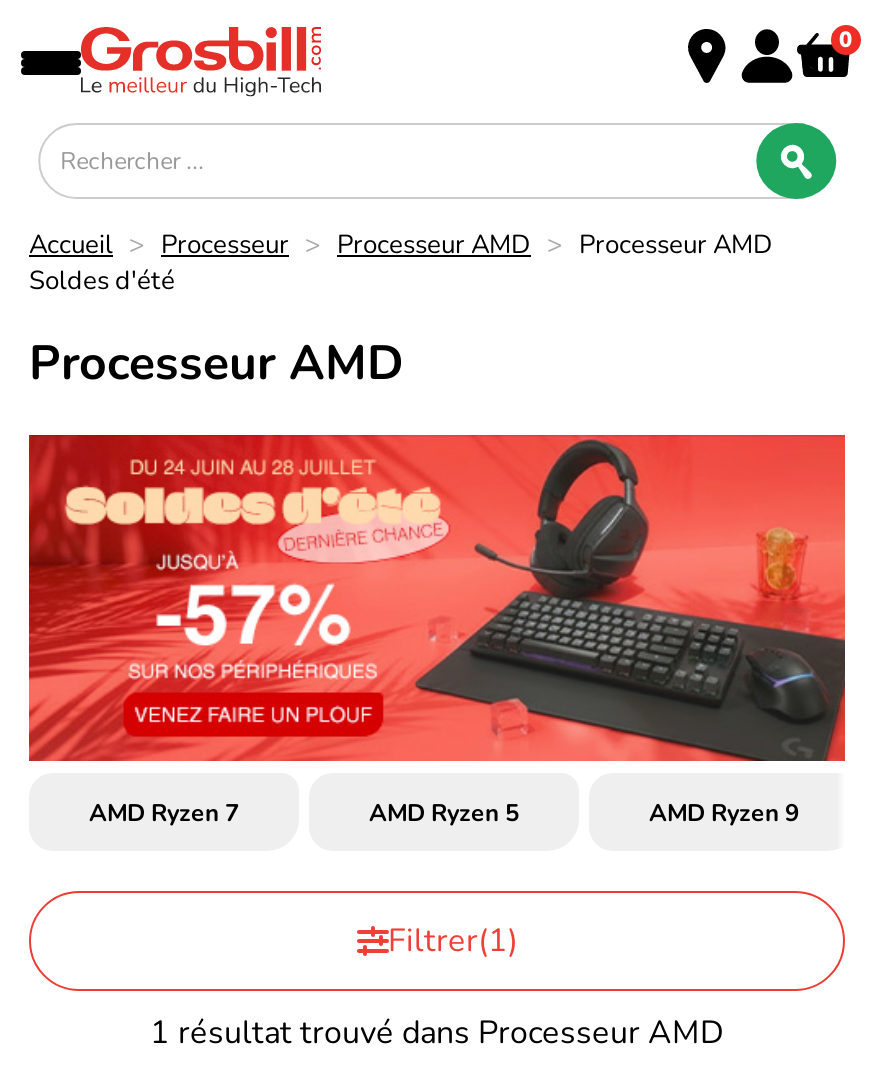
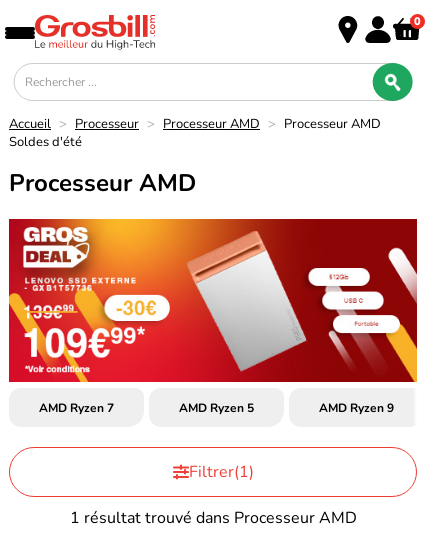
[27,433,847,763] [image] -> [8,218,418,383] [image]

